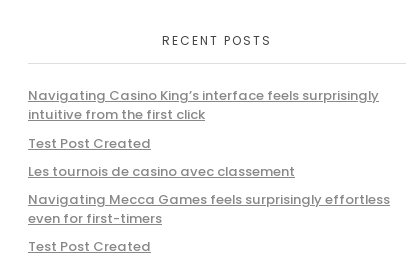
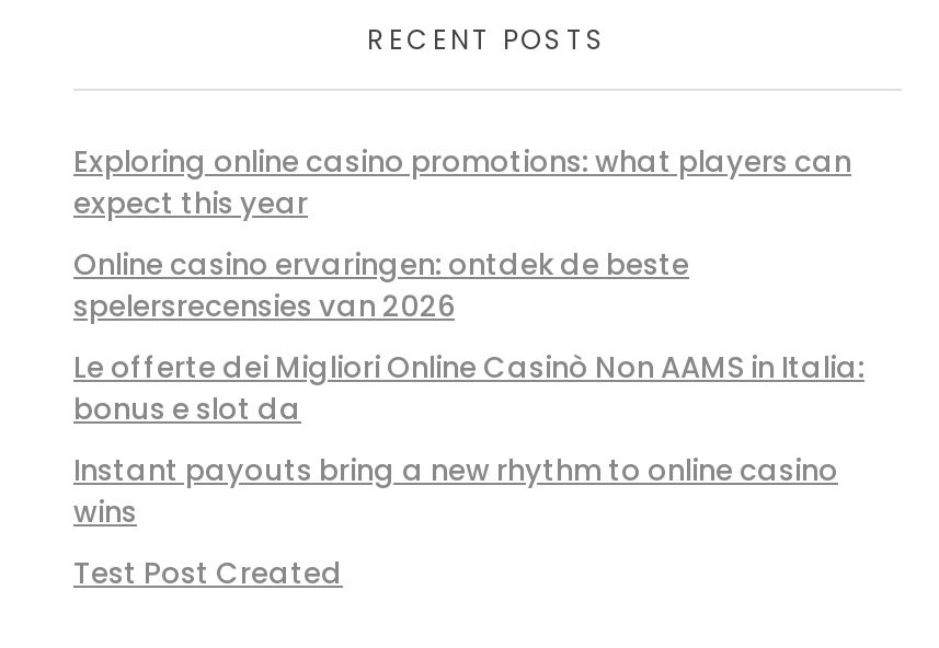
[28,86,379,124] Navigating Casino King’s interface feels surprisingly | intuitive from the first click -> [73,140,851,223] Exploring online casino promotions: what players can | expect this year
[28,134,151,153] Test Post Created -> [73,243,689,326] Online casino ervaringen: ontdek de beste | spelersrecensies van 2026
[28,162,295,181] Les tournois de casino avec classement -> [73,347,864,430] Le offerte dei Migliori Online Casinò Non AAMS in Italia: | bonus e slot da
[28,190,390,228] Navigating Mecca Games feels surprisingly effortless | even for first-timers -> [73,450,838,533] Instant payouts bring a new rhythm to online casino | wins

